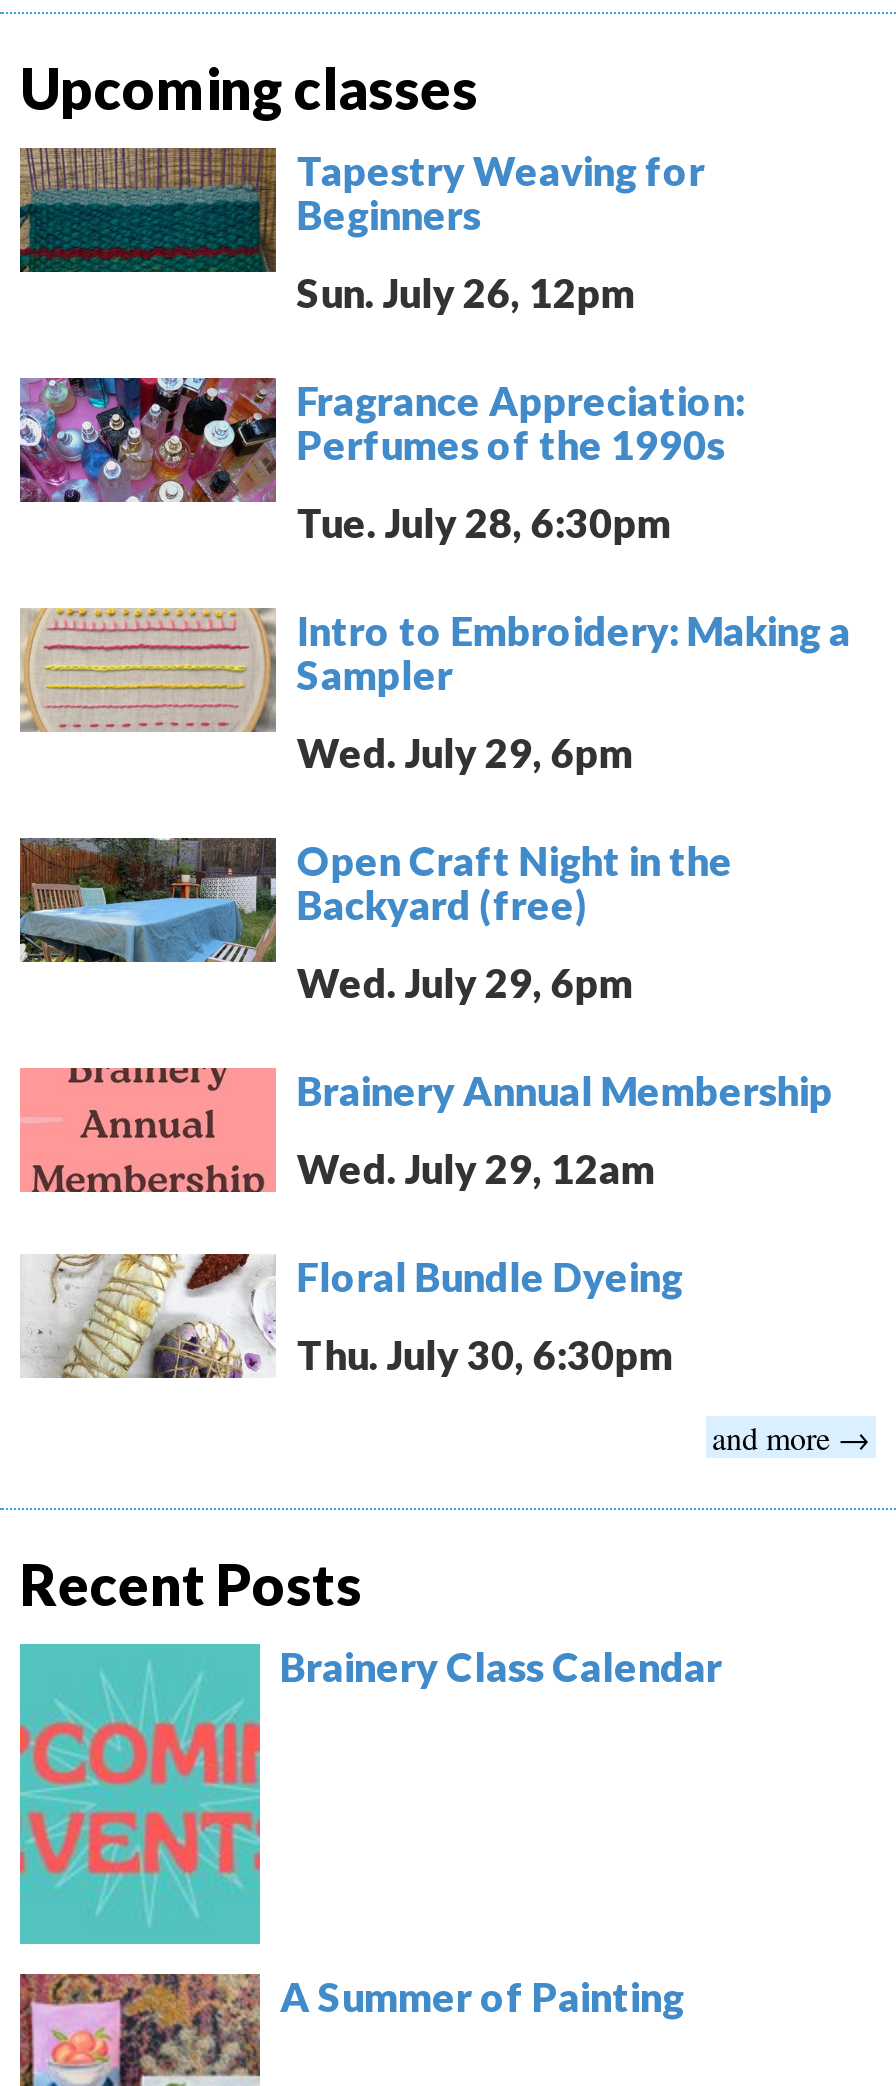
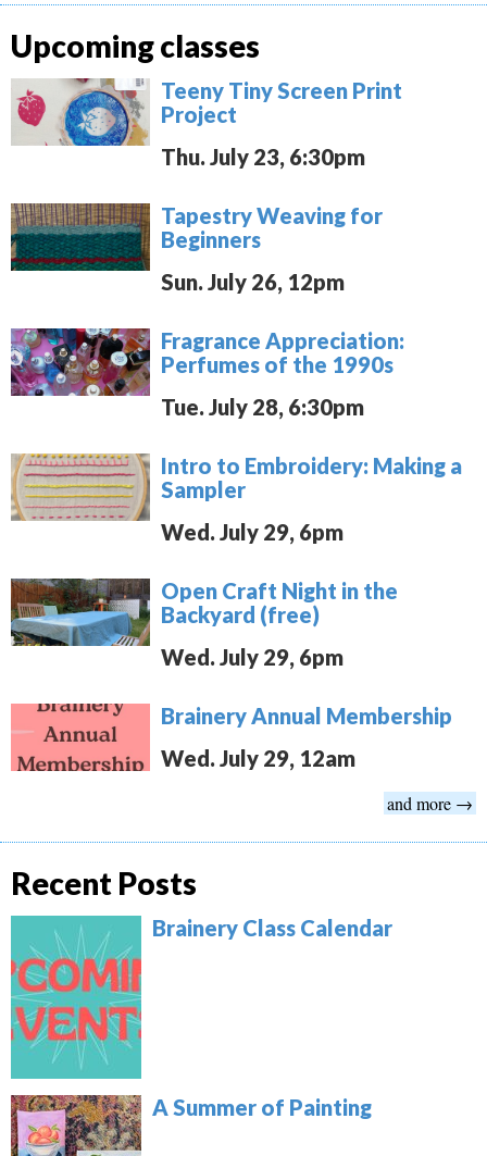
none -> [11,77,403,170] [image] | Teeny Tiny Screen Print | Project | Thu. July 23, 6:30pm
moved [16,144,851,1192] -> [9,201,462,771]: [image] | Tapestry Weaving for | Beginners | ... | Brainery Annual Membership | Wed. July 29, 12am
[20,1252,683,1380] [image] | Floral Bundle Dyeing | Thu. July 30, 6:30pm -> none

